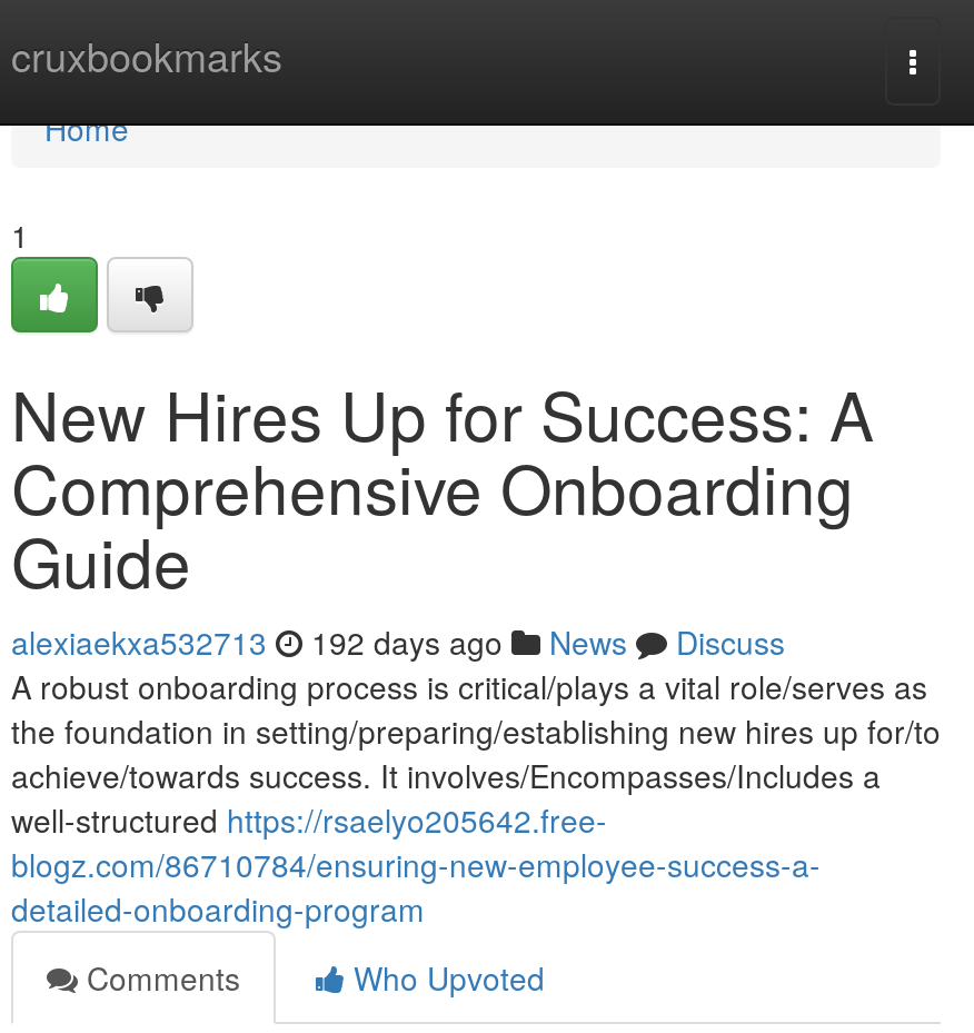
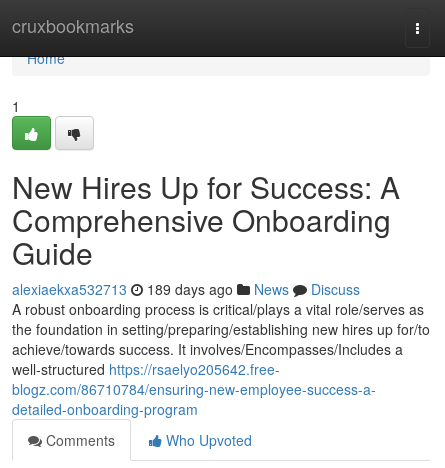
[11,619,785,664] alexiaekxa532713 192 days ago News Discuss -> [12,279,360,299] alexiaekxa532713 189 days ago News Discuss

